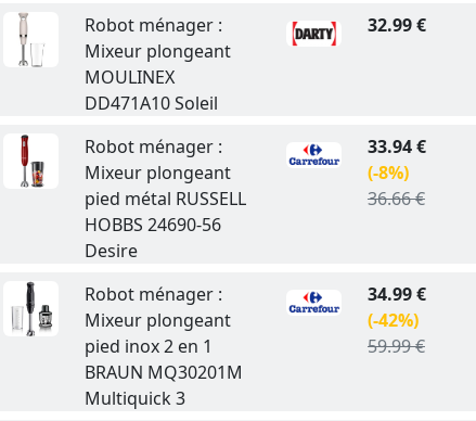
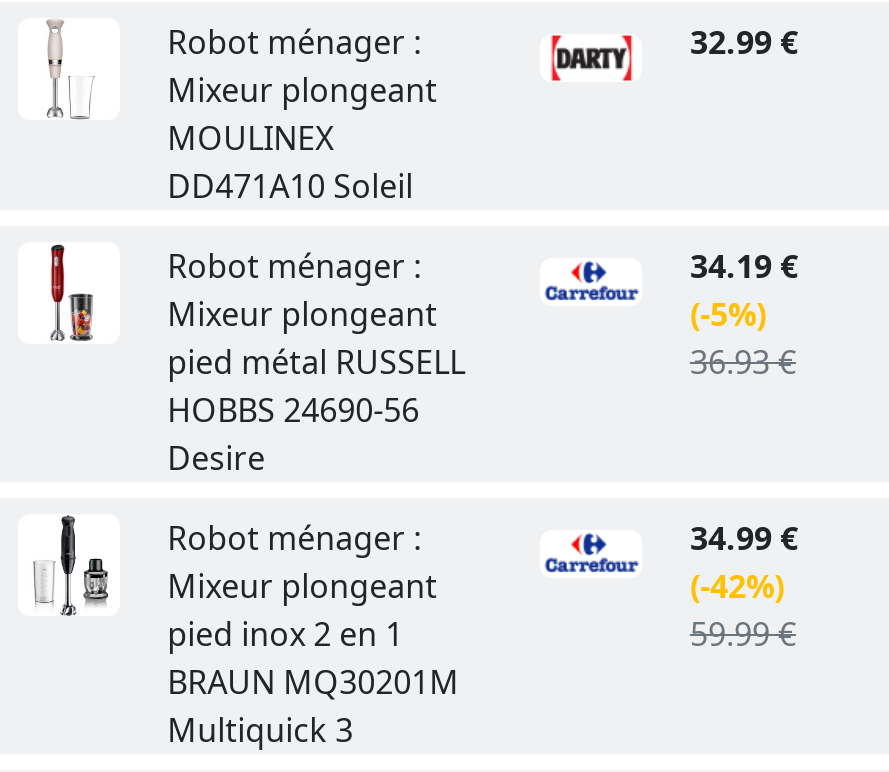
[368,135,426,158] 33.94 € -> [690,244,798,288] 34.19 €
[368,161,409,184] (-8%) -> [690,292,766,336] (-5%)
[368,187,425,210] 36.66 € -> [690,340,796,384] 36.93 €

